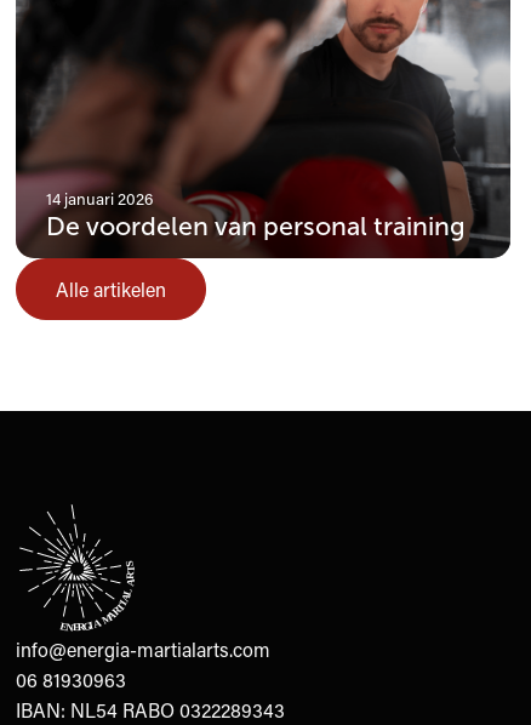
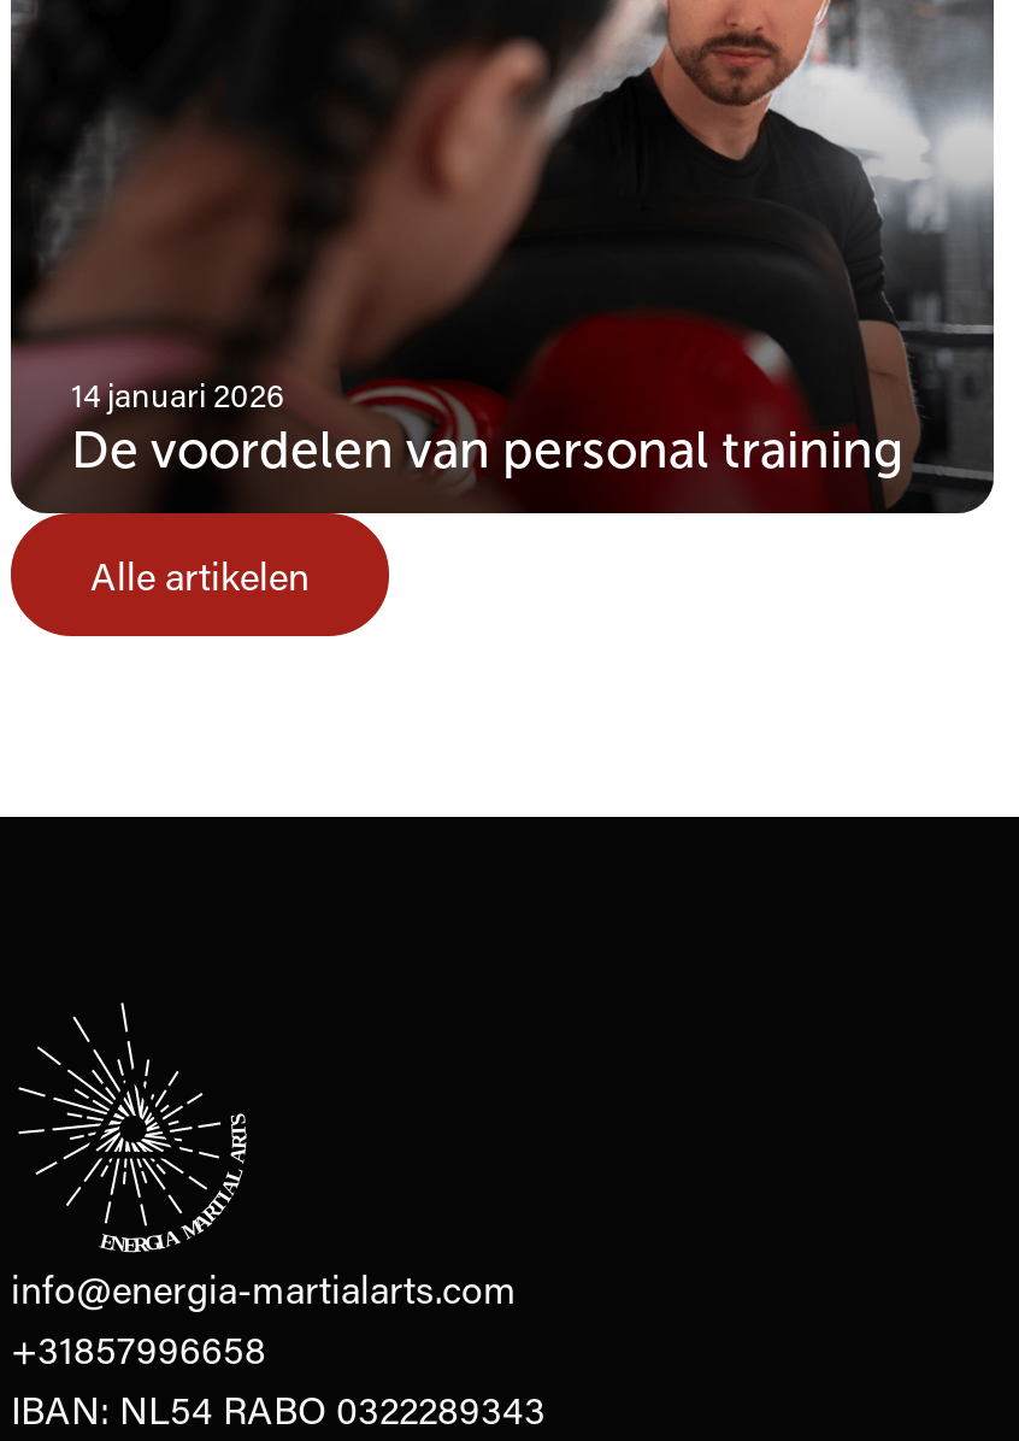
[16,666,126,692] 06 81930963 -> [11,1324,266,1375] +31857996658

